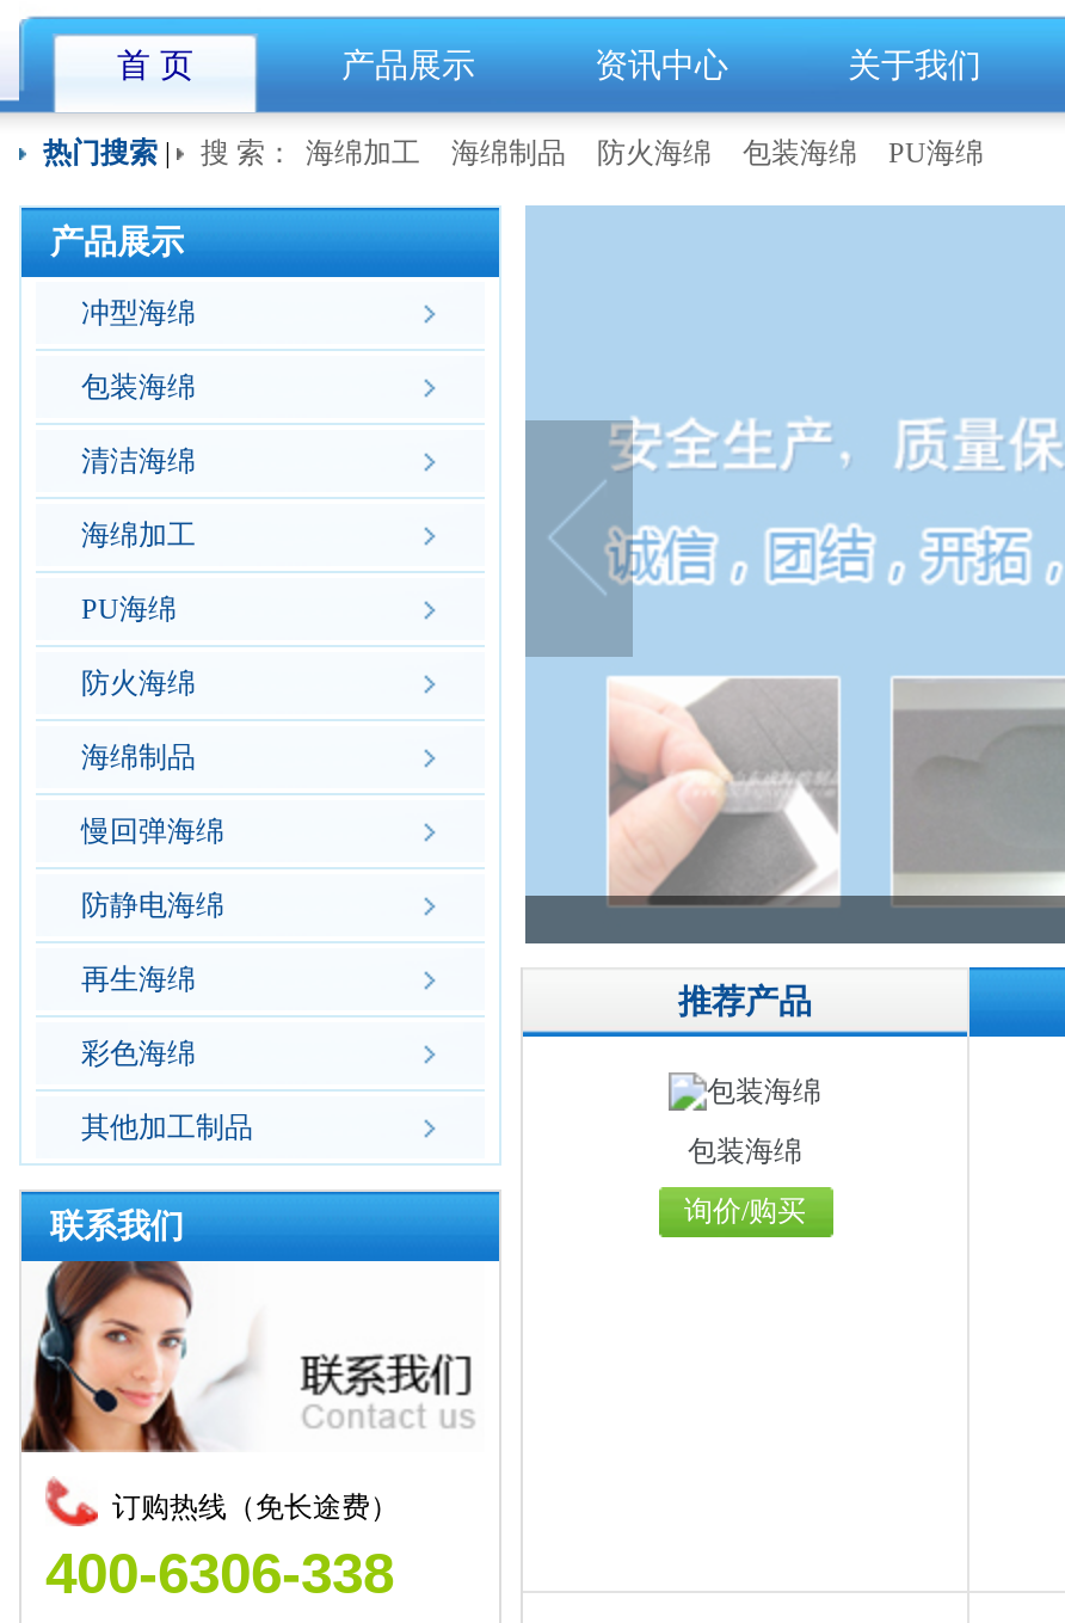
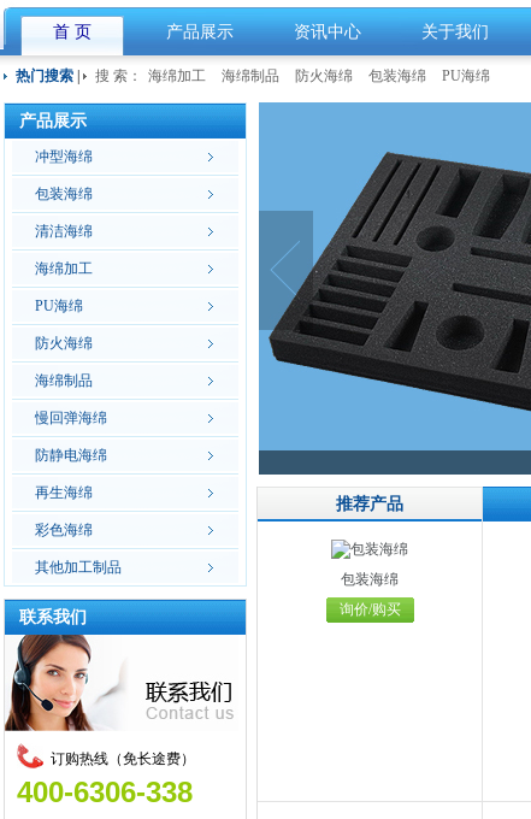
[525,208,1058,941] [image] -> [259,102,527,472] [image]

